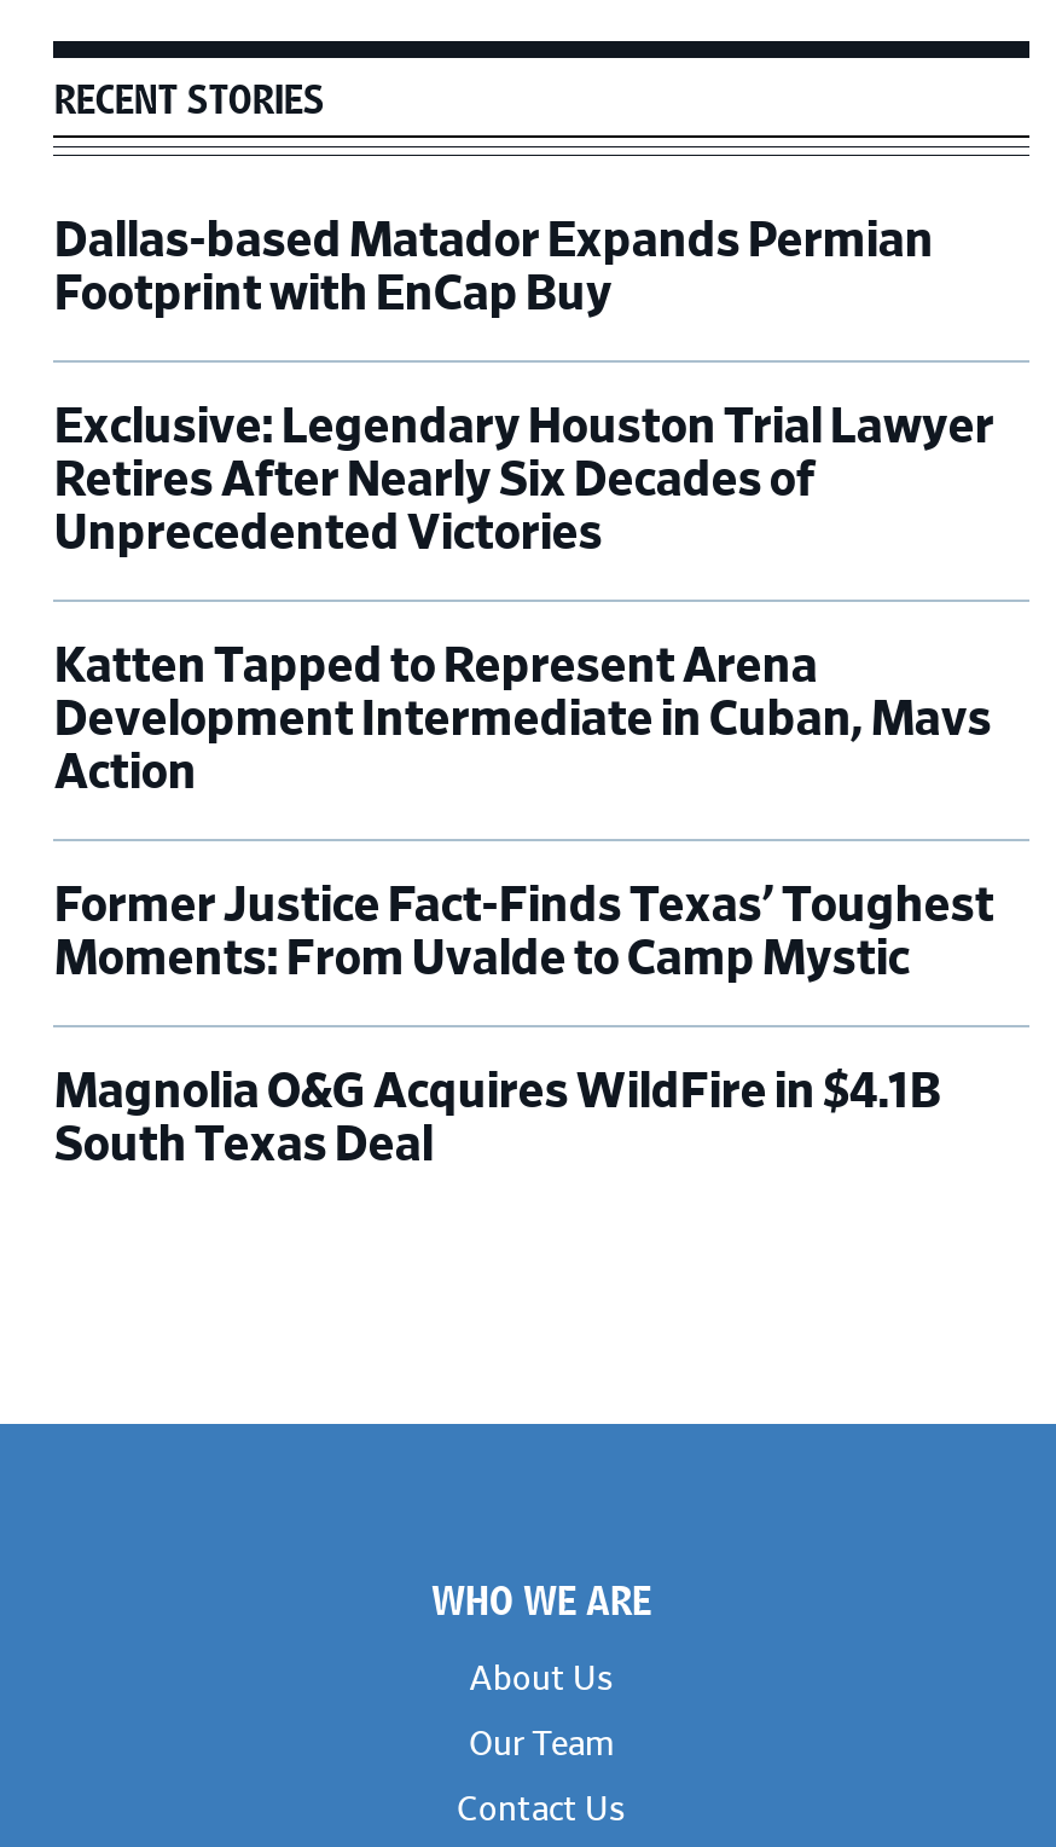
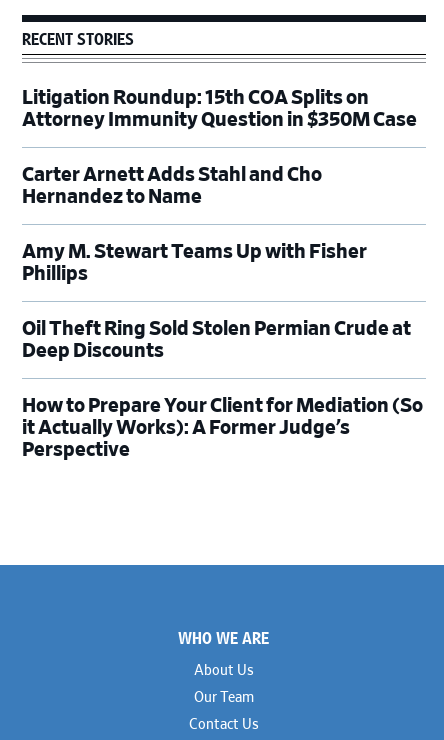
[54,217,934,318] Dallas-based Matador Expands Permian | Footprint with EnCap Buy -> [22,88,417,130] Litigation Roundup: 15th COA Splits on | Attorney Immunity Question in $350M Case
[54,403,994,557] Exclusive: Legendary Houston Trial Lawyer | Retires After Nearly Six Decades of | Unprecedented Victories -> [22,165,322,207] Carter Arnett Adds Stahl and Cho | Hernandez to Name
[54,642,992,797] Katten Tapped to Represent Arena | Development Intermediate in Cuban, Mavs | Action -> [22,242,367,284] Amy M. Stewart Teams Up with Fisher | Phillips
[54,881,994,983] Former Justice Fact-Finds Texas’ Toughest | Moments: From Uvalde to Camp Mystic -> [22,319,411,361] Oil Theft Ring Sold Stolen Permian Crude at | Deep Discounts
[54,1068,941,1169] Magnolia O&G Acquires WildFire in $4.1B | South Texas Deal -> [22,396,423,460] How to Prepare Your Client for Mediation (So | it Actually Works): A Former Judge’s | Perspective

